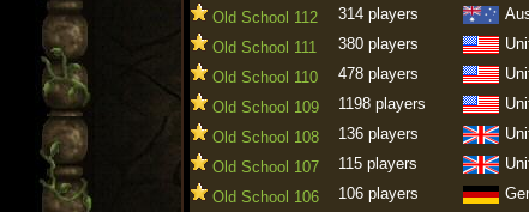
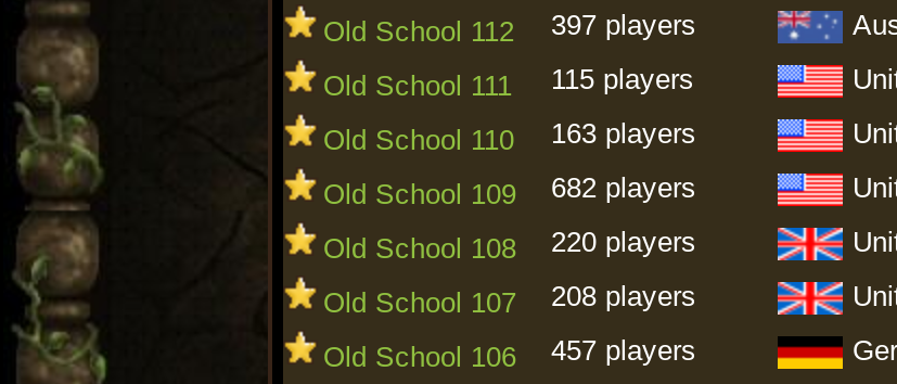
[212,5,418,26] Old School 112 314 players -> [323,9,696,48] Old School 112 397 players
[212,35,418,56] Old School 111 380 players -> [323,63,694,102] Old School 111 115 players
[212,65,418,86] Old School 110 478 players -> [323,117,696,156] Old School 110 163 players
[212,95,425,116] Old School 109 1198 players -> [323,171,696,210] Old School 109 682 players
[212,125,418,146] Old School 108 136 players -> [323,226,696,265] Old School 108 220 players
[212,155,417,176] Old School 107 115 players -> [323,280,696,319] Old School 107 208 players
[212,184,418,206] Old School 106 106 players -> [323,334,696,373] Old School 106 457 players

